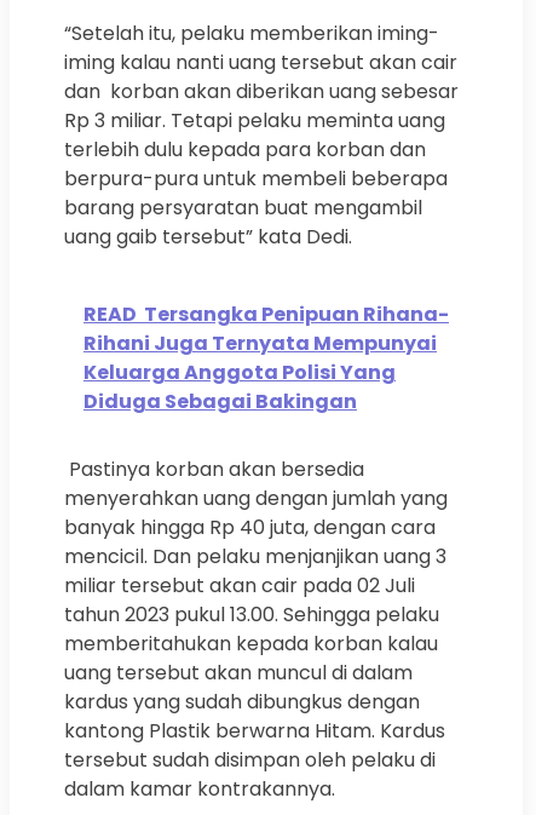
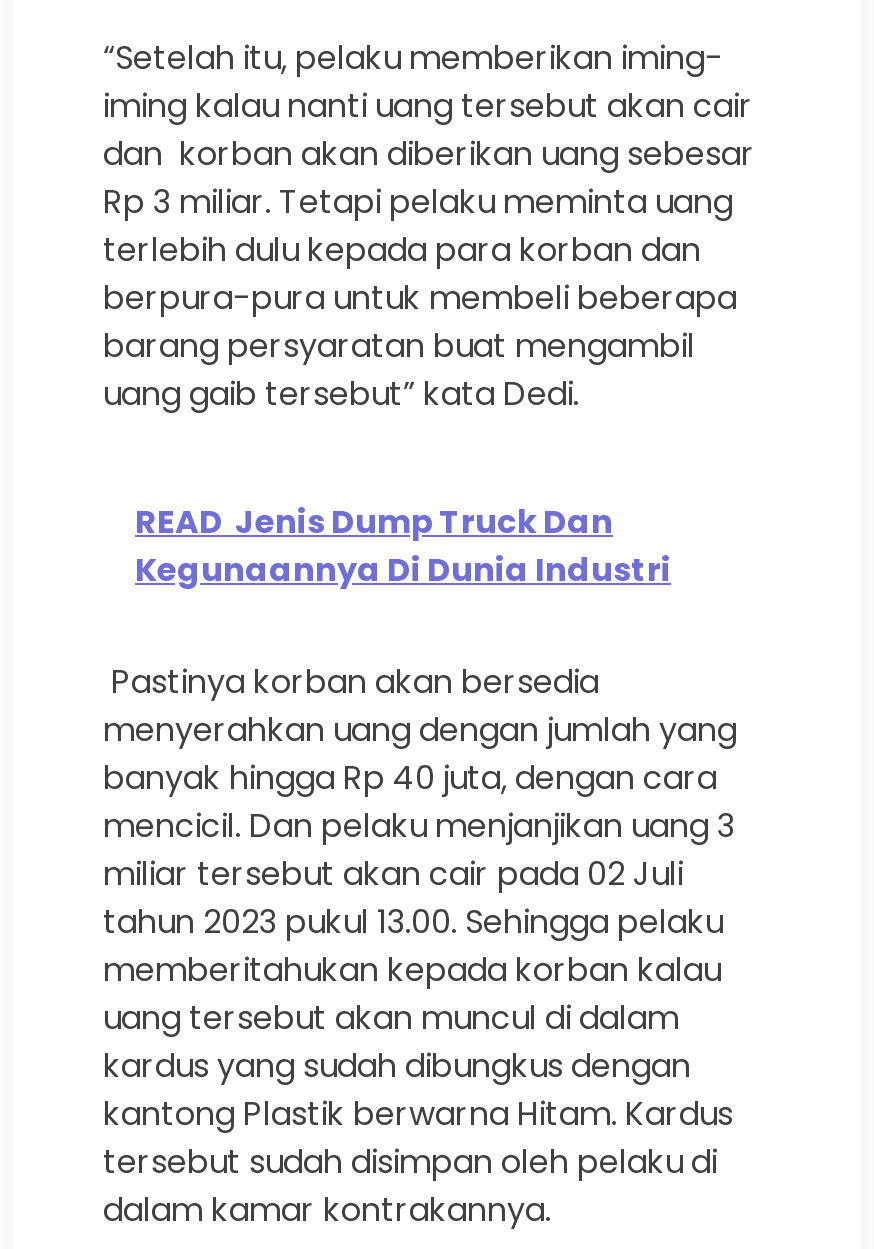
[83,301,449,416] READ Tersangka Penipuan Rihana- | Rihani Juga Ternyata Mempunyai | Keluarga Anggota Polisi Yang | Diduga Sebagai Bakingan -> [135,500,671,594] READ Jenis Dump Truck Dan | Kegunaannya Di Dunia Industri

